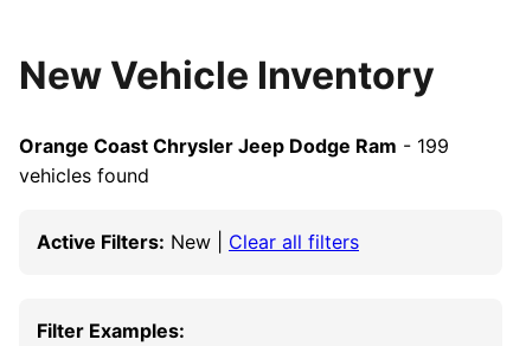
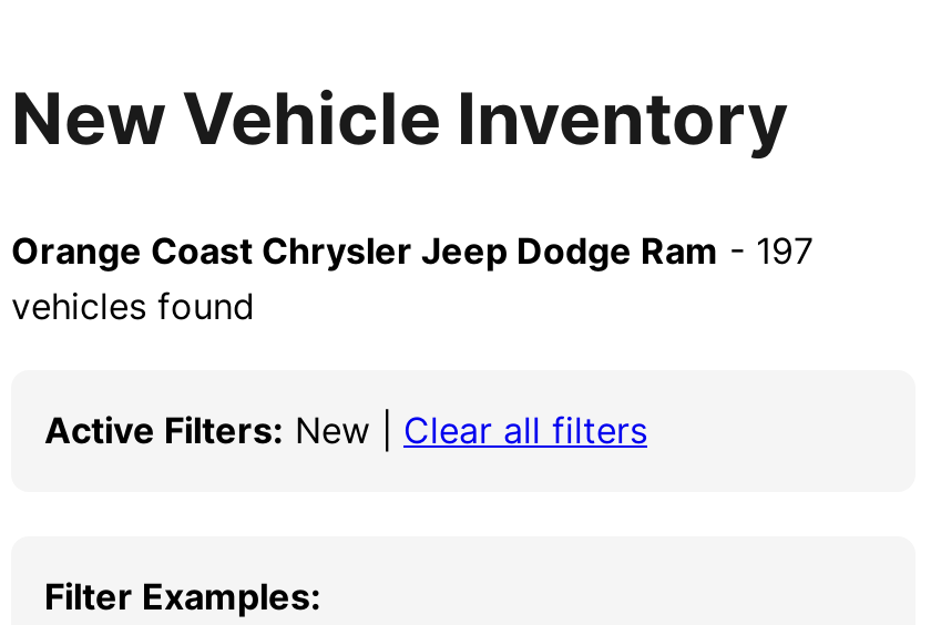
[19,134,449,157] Orange Coast Chrysler Jeep Dodge Ram - 199 -> [11,228,814,272] Orange Coast Chrysler Jeep Dodge Ram - 197

